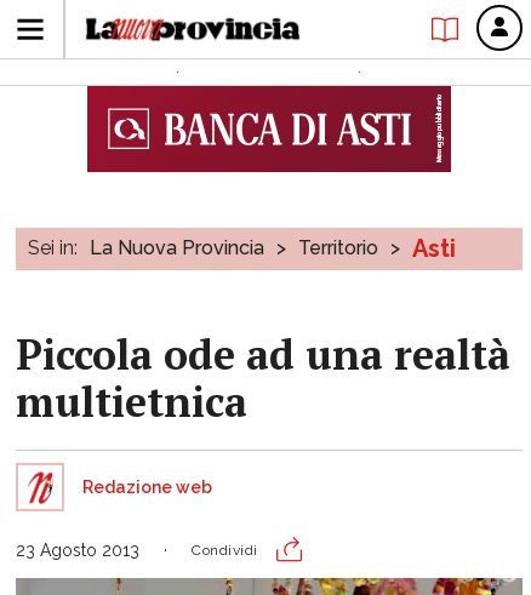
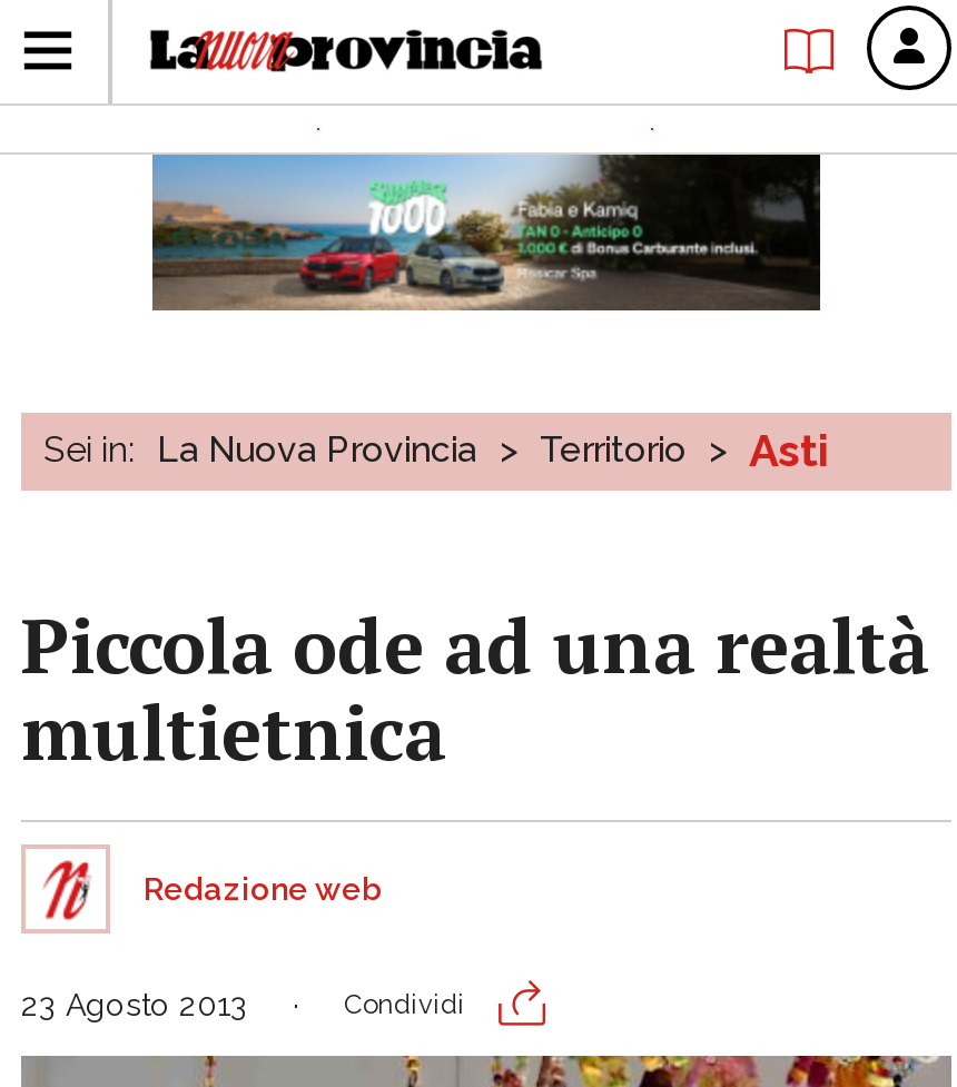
[86,85,452,173] [image] -> [150,152,822,313] [image]

